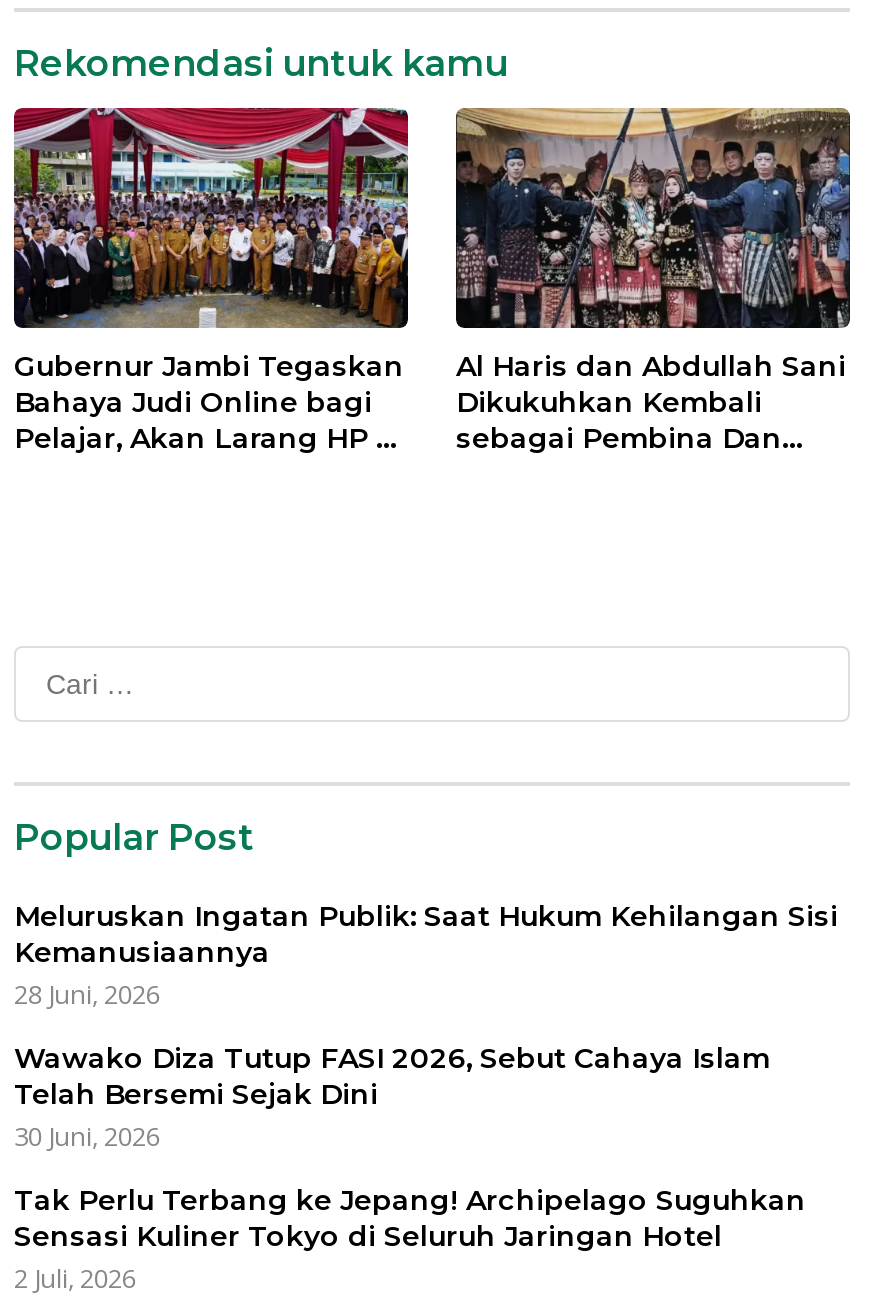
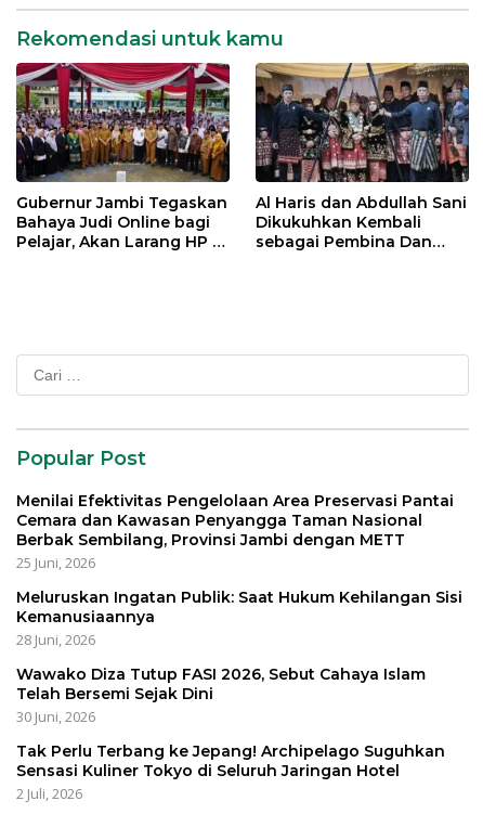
none -> [16,491,454,573] Menilai Efektivitas Pengelolaan Area Preservasi Pantai | Cemara dan Kawasan Penyangga Taman Nasional | Berbak Sembilang, Provinsi Jambi dengan METT | 25 Juni, 2026

